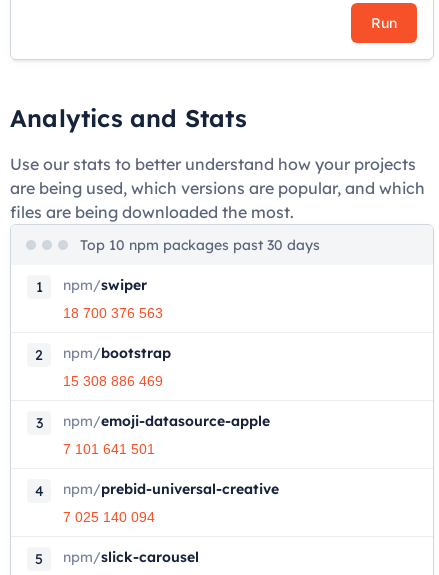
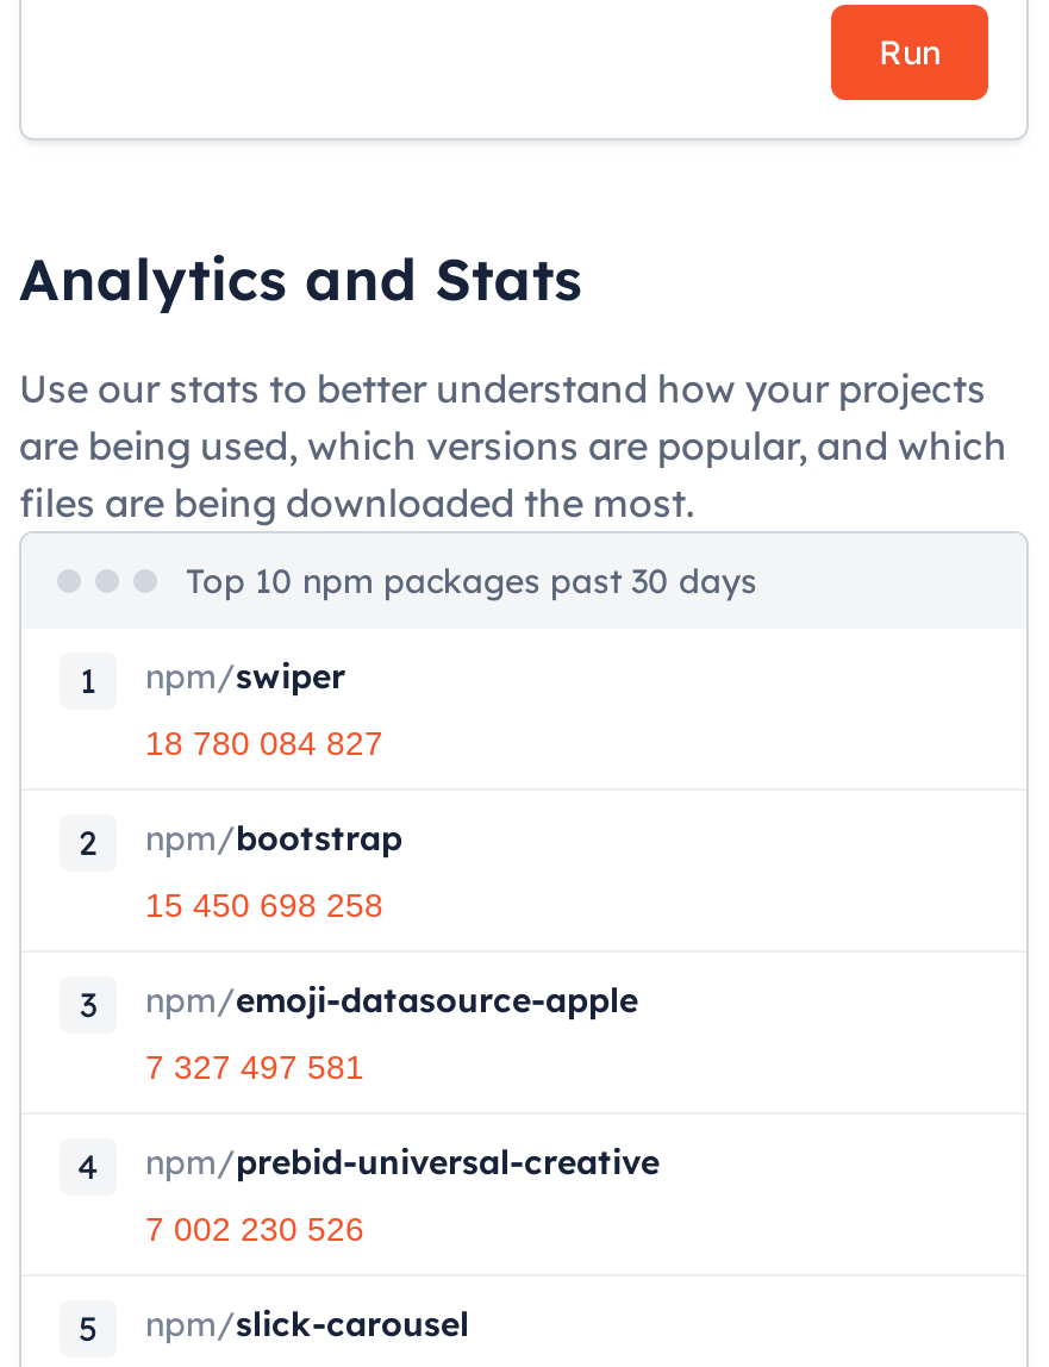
[63,305,163,321] 18 700 376 563 -> [145,724,383,762] 18 780 084 827
[63,373,163,389] 15 308 886 469 -> [145,886,383,924] 15 450 698 258
[63,441,155,457] 7 101 641 501 -> [145,1048,364,1086] 7 327 497 581
[63,509,155,525] 7 025 140 094 -> [145,1210,364,1248] 7 002 230 526

